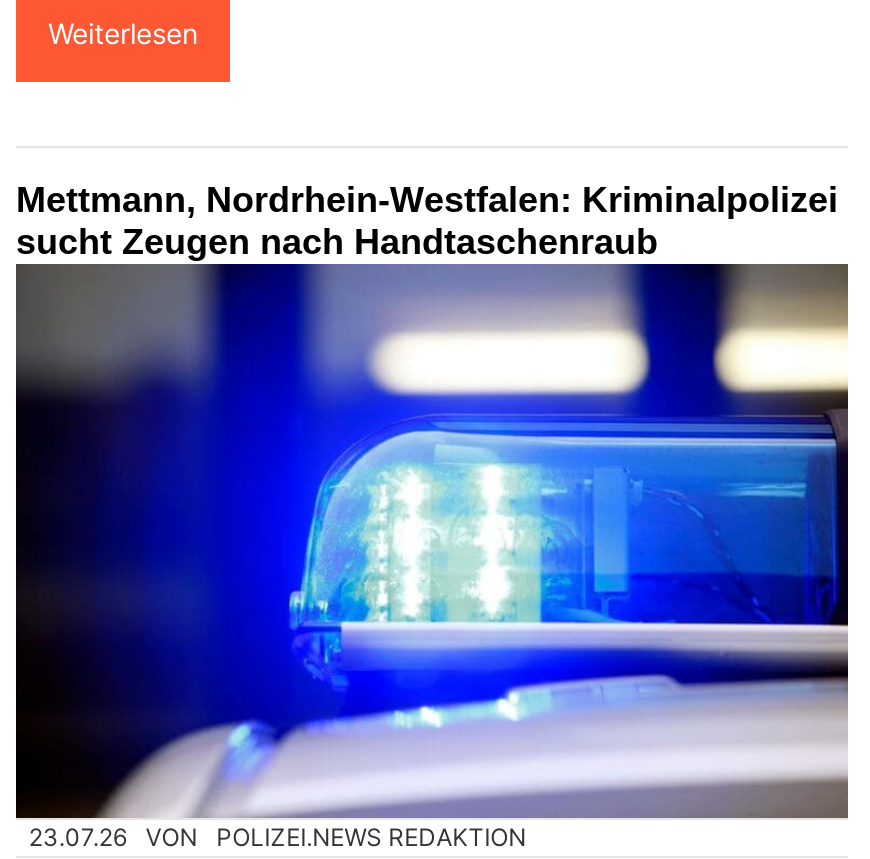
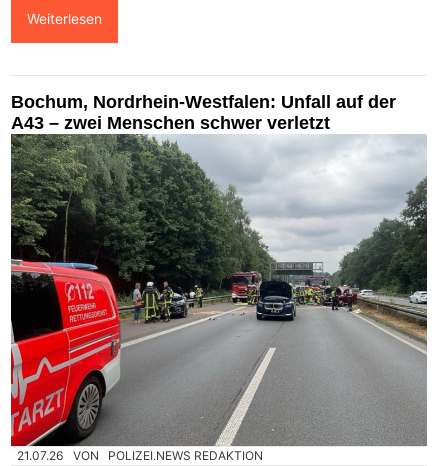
[16,180,838,262] Mettmann, Nordrhein-Westfalen: Kriminalpolizei | sucht Zeugen nach Handtaschenraub -> [11,92,396,133] Bochum, Nordrhein-Westfalen: Unfall auf der | A43 – zwei Menschen schwer verletzt
[14,262,848,853] [image] | 23.07.26 VON POLIZEI.NEWS REDAKTION -> [10,154,428,463] [image] | 21.07.26 VON POLIZEI.NEWS REDAKTION

